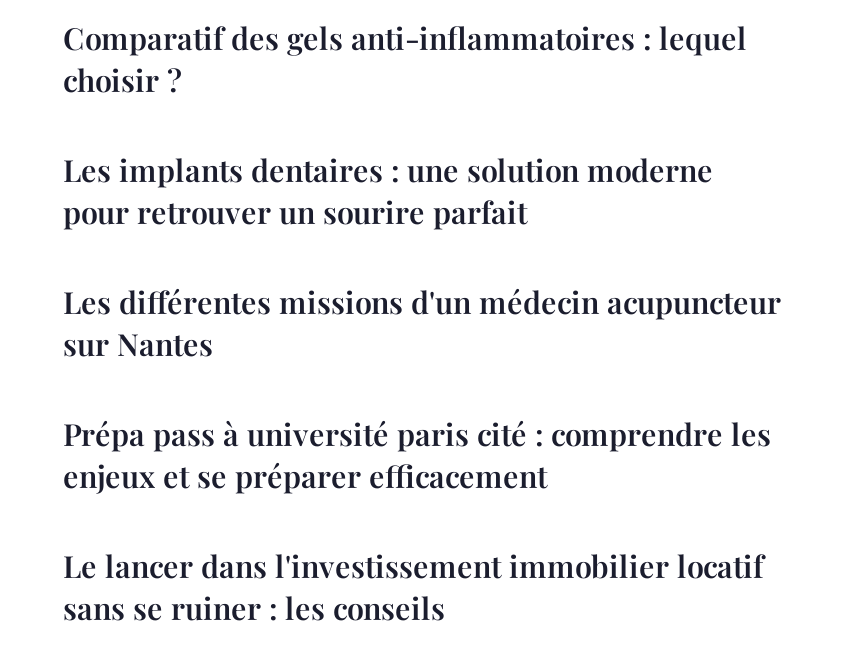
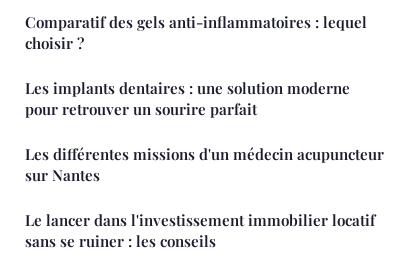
[63,414,771,496] Prépa pass à université paris cité : comprendre les | enjeux et se préparer efficacement -> none

